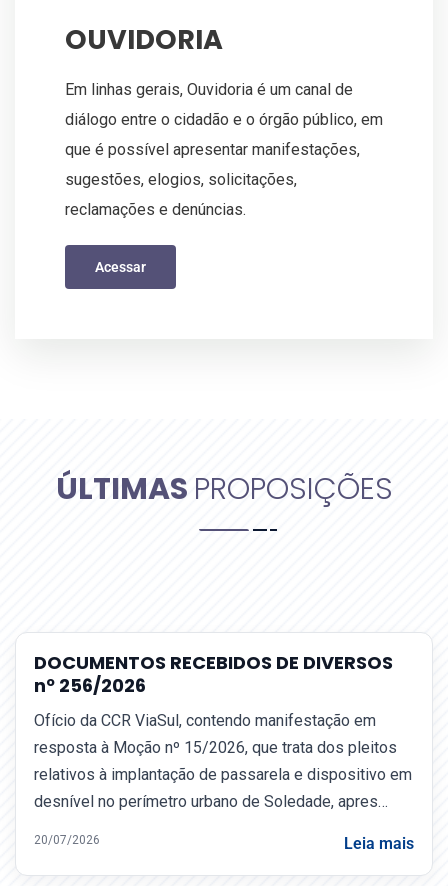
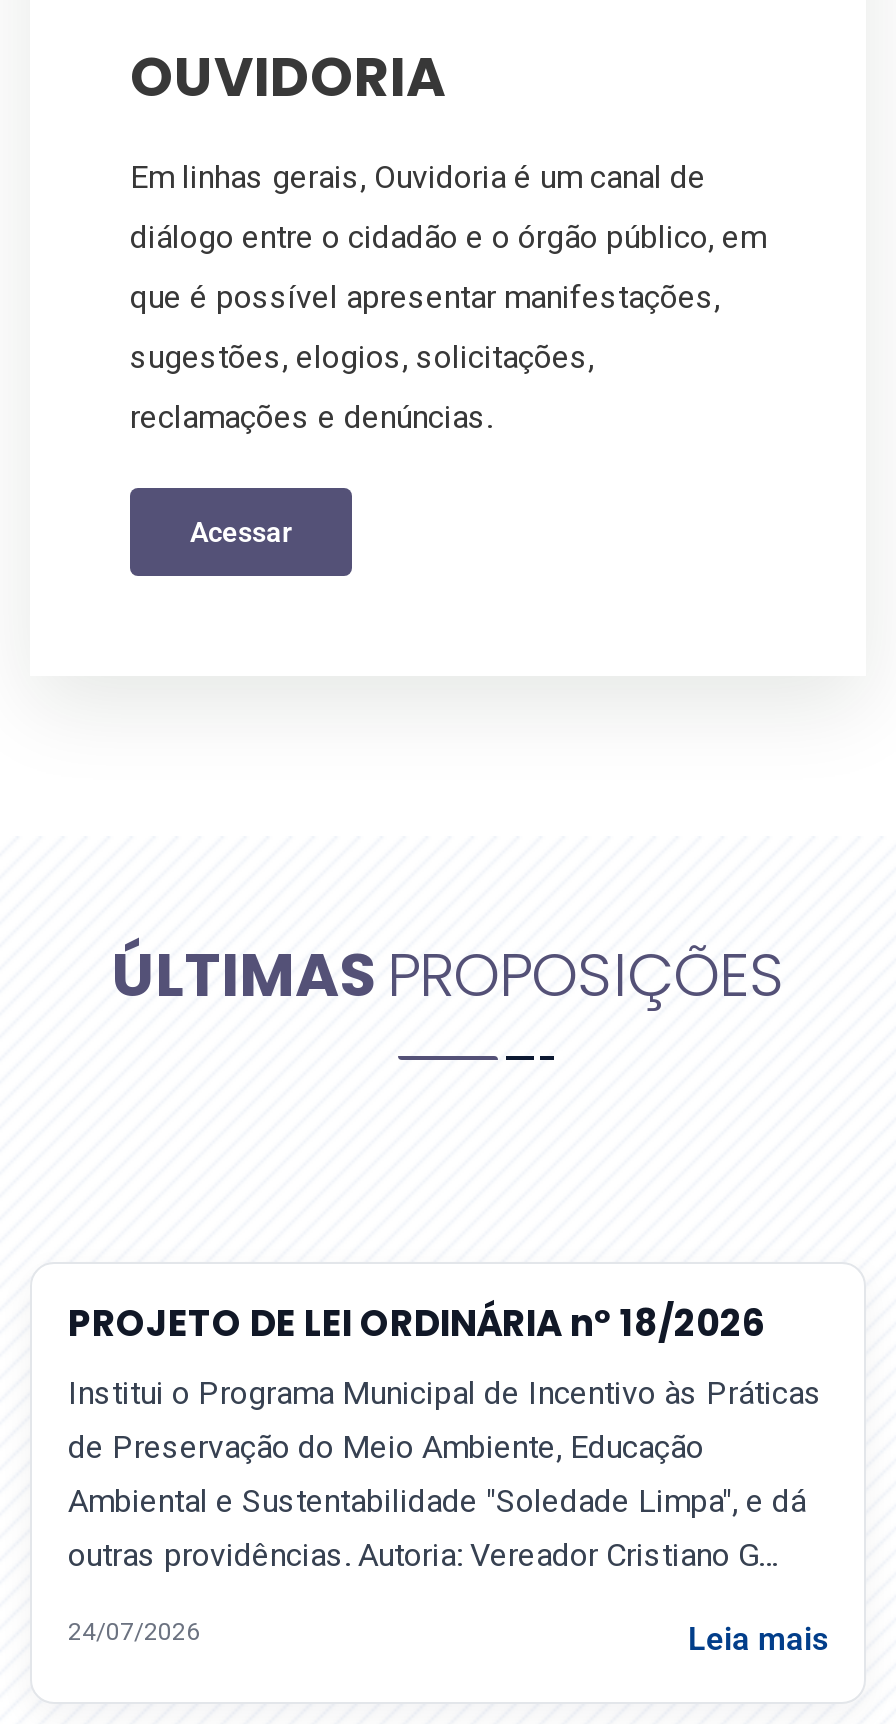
[34,650,393,698] DOCUMENTOS RECEBIDOS DE DIVERSOS | nº 256/2026 -> [68,1298,764,1348] PROJETO DE LEI ORDINÁRIA nº 18/2026
[34,711,412,811] Ofício da CCR ViaSul, contendo manifestação em | resposta à Moção nº 15/2026, que trata dos pleitos | relativos à implantação de passarela e dispositivo em | desnível no perímetro urbano de Soledade, apres… -> [68,1374,822,1574] Institui o Programa Municipal de Incentivo às Práticas | de Preservação do Meio Ambiente, Educação | Ambiental e Sustentabilidade "Soledade Limpa", e dá | outras providências. Autoria: Vereador Cristiano G…
[34,833,100,847] 20/07/2026 -> [68,1618,200,1646] 24/07/2026

